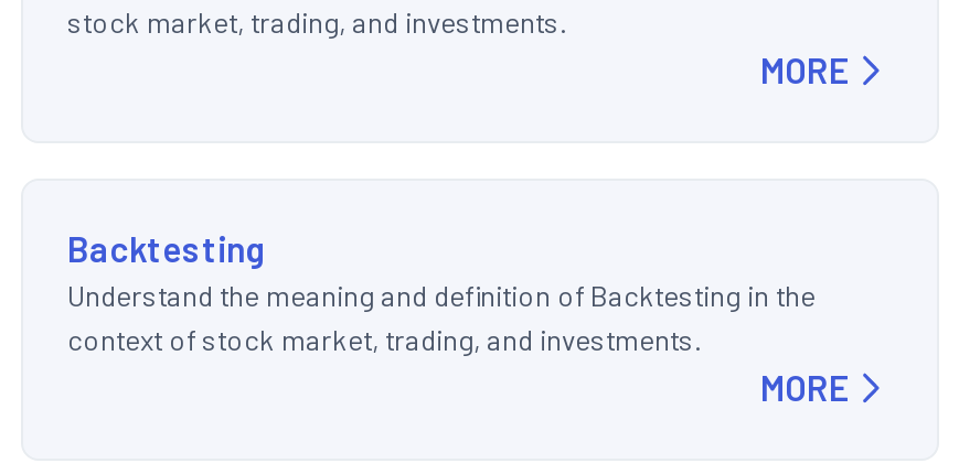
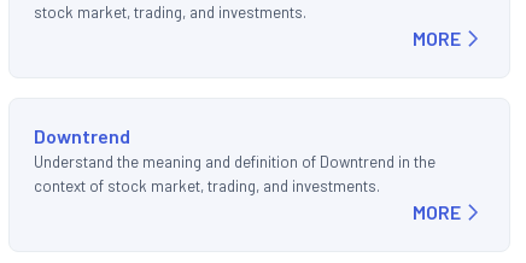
[67,227,816,313] Backtesting | Understand the meaning and definition of Backtesting in the -> [34,124,436,171] Downtrend | Understand the meaning and definition of Downtrend in the

